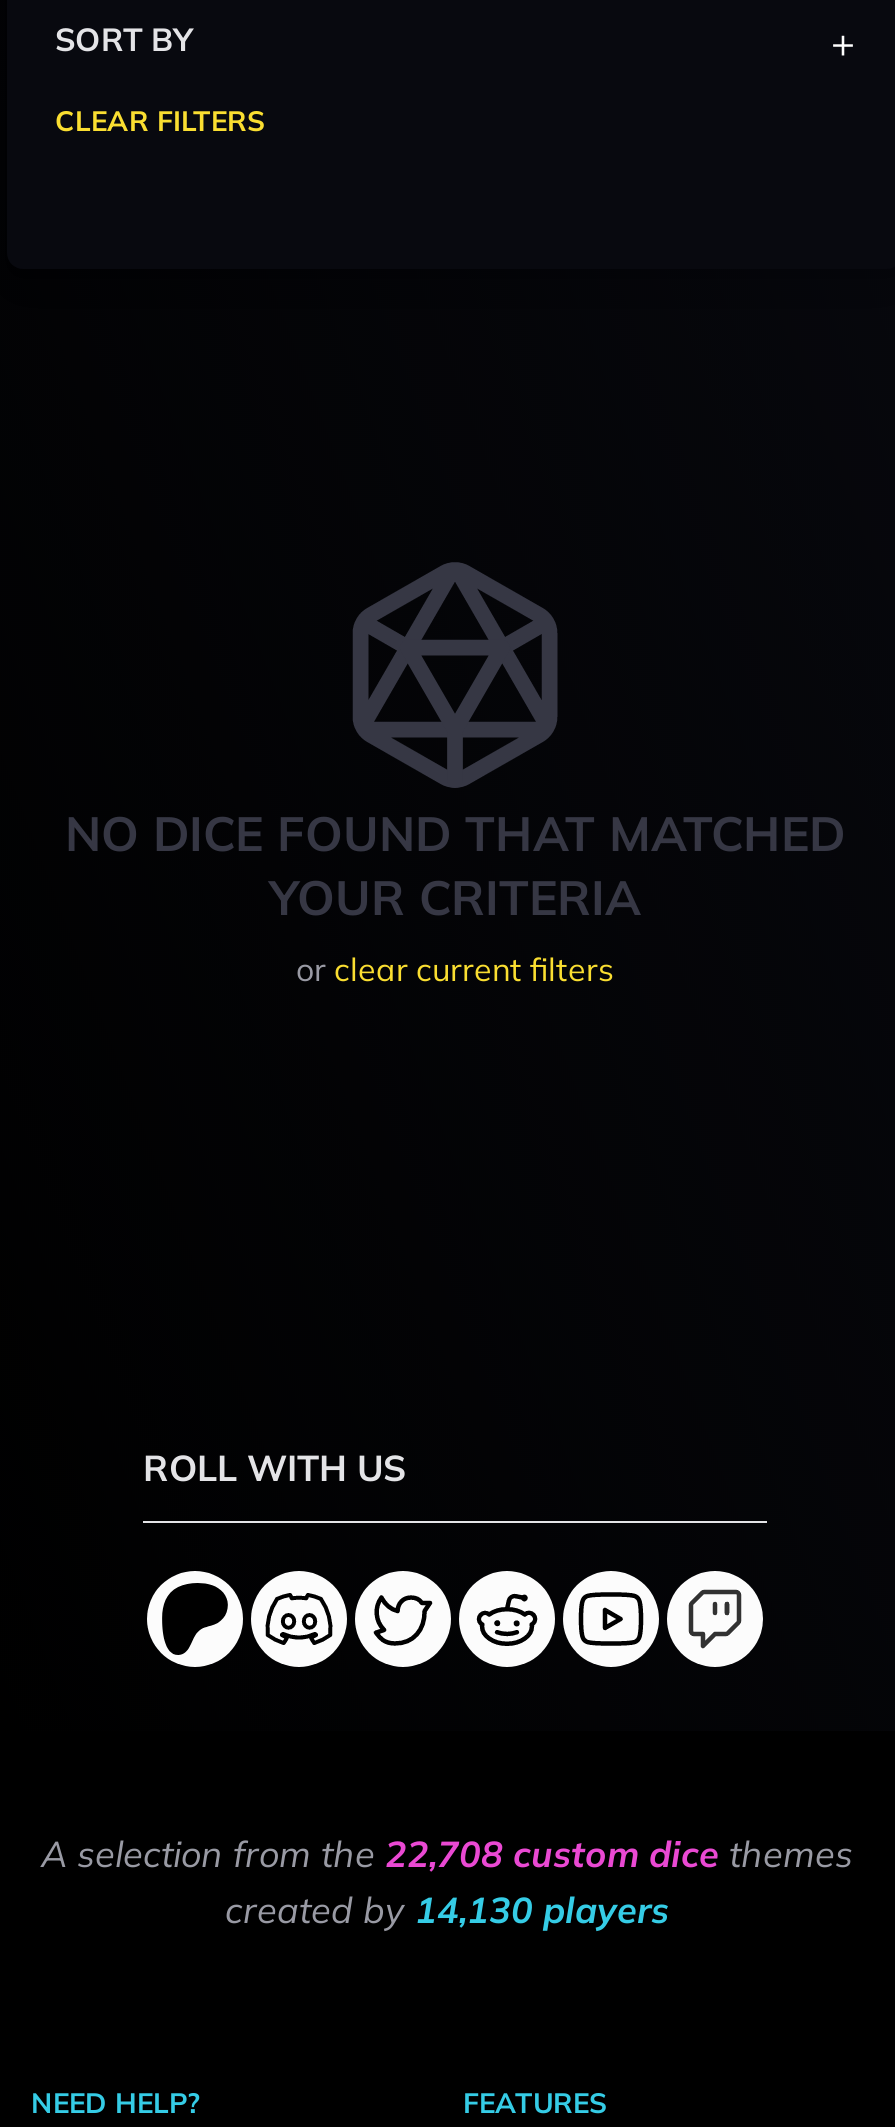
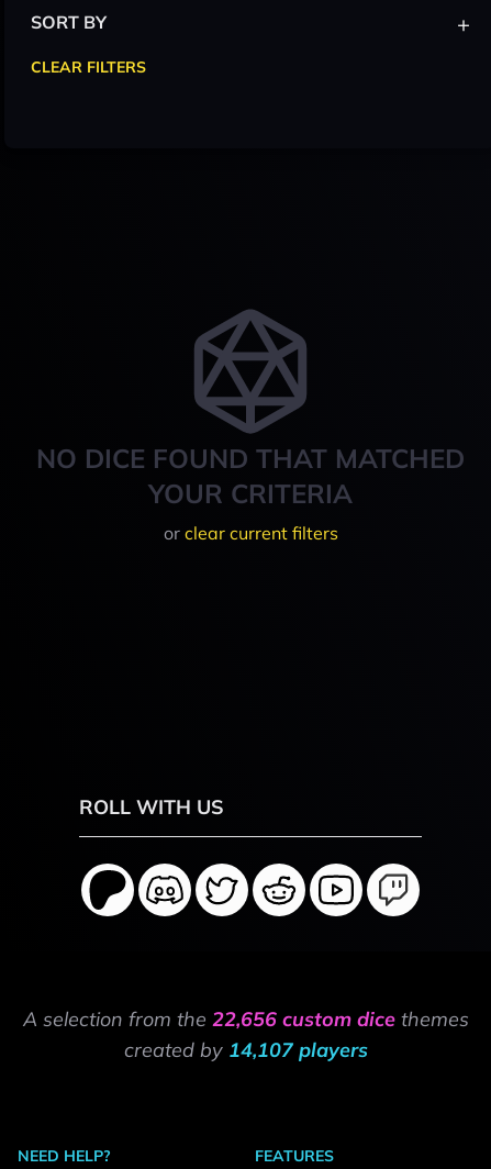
[41,1831,853,1877] A selection from the 22,708 custom dice themes -> [23,1006,469,1032] A selection from the 22,656 custom dice themes
[225,1887,669,1933] created by 14,130 players -> [124,1037,368,1062] created by 14,107 players

